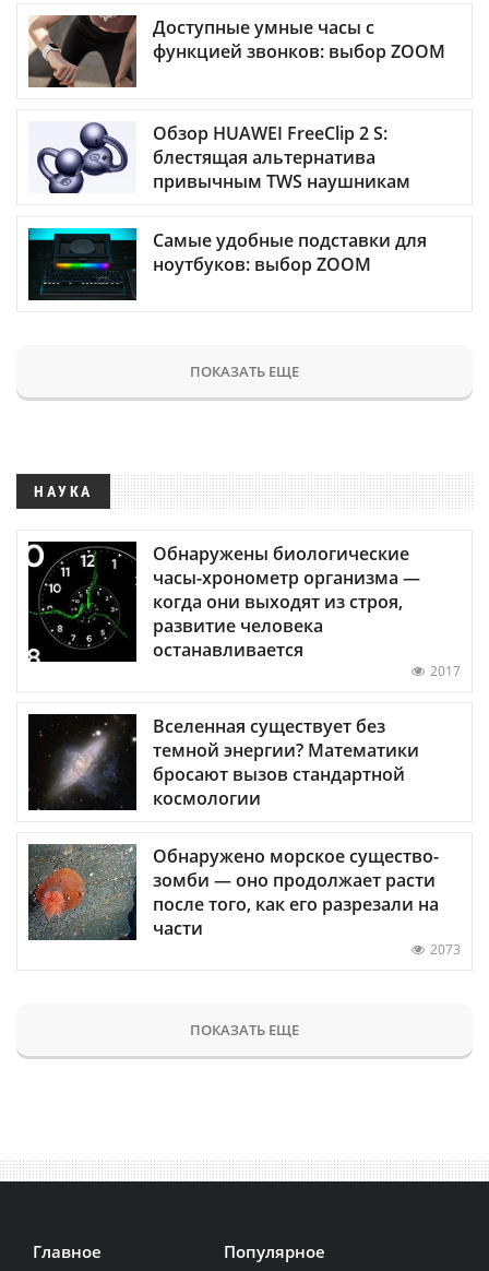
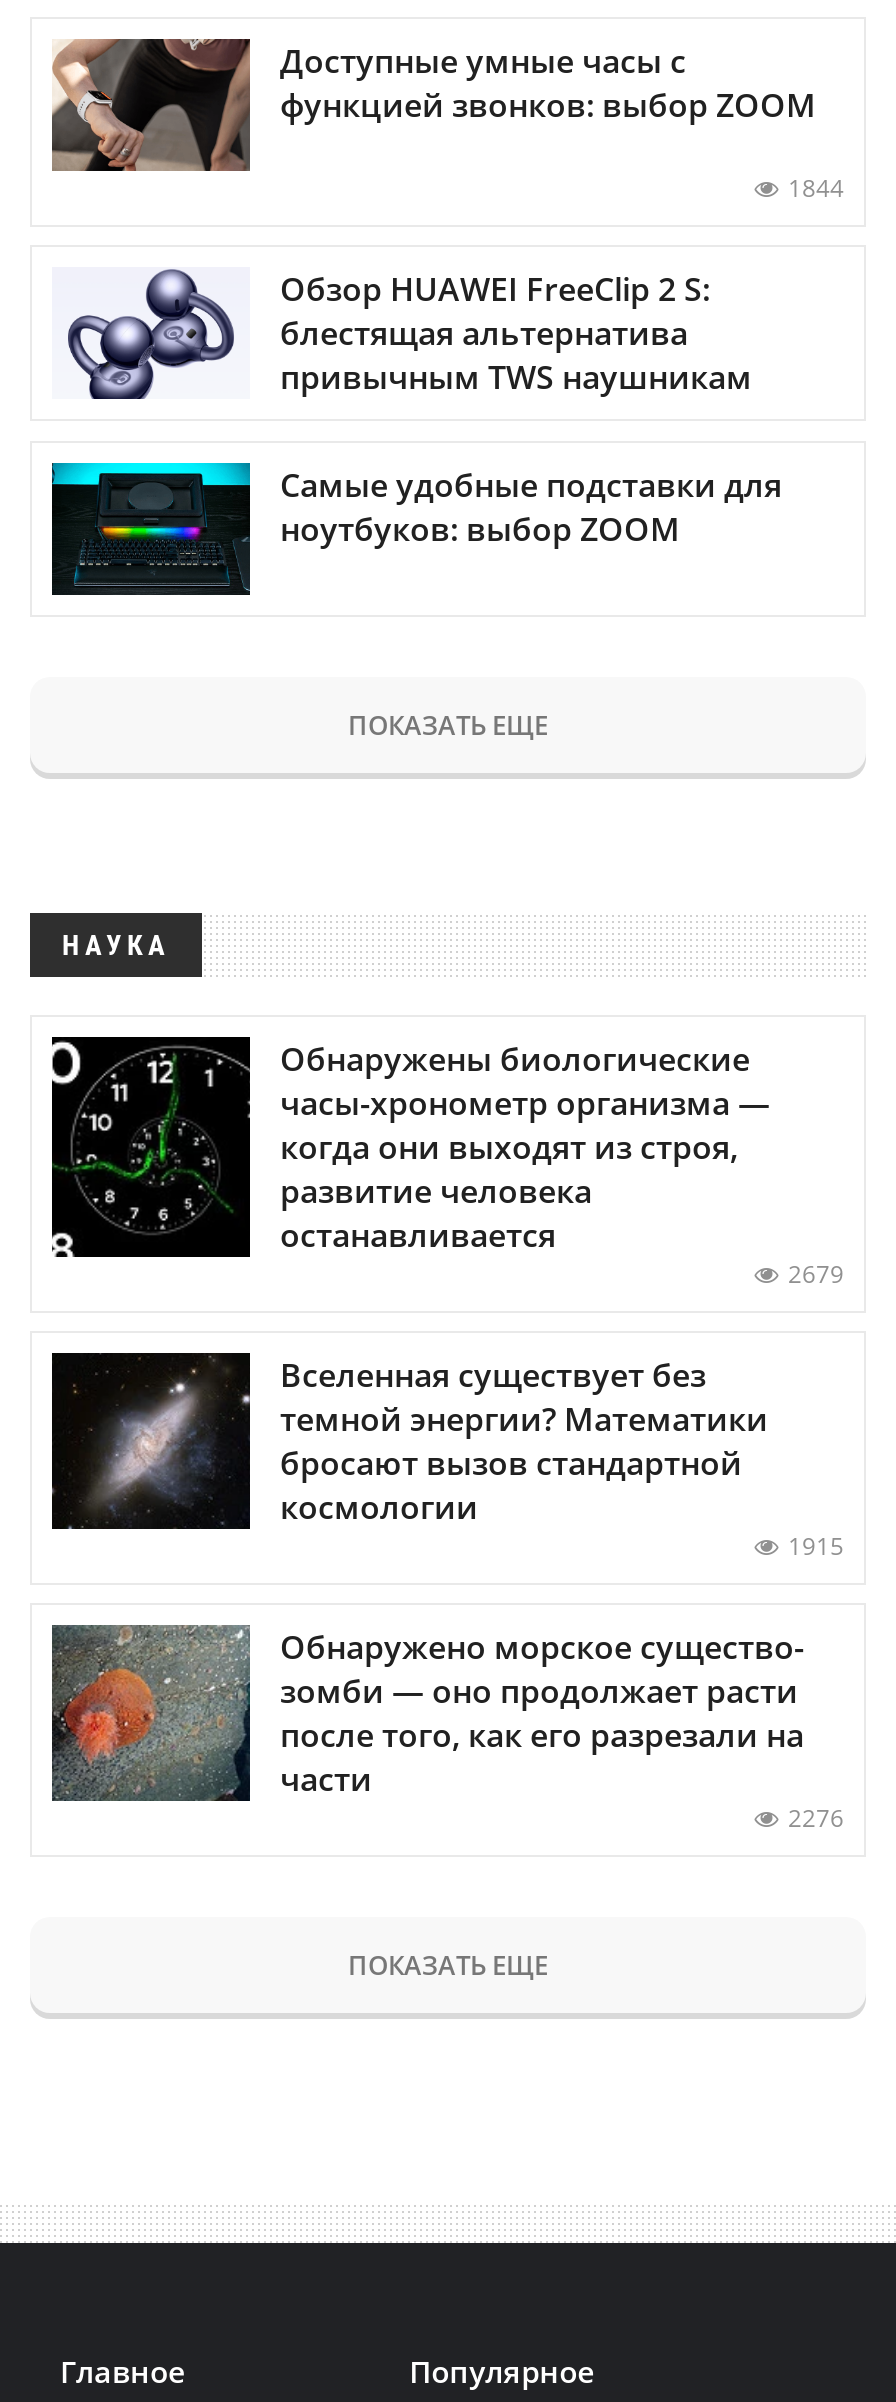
none -> [788,171,844,205] 1844
[430,661,461,680] 2017 -> [788,1256,844,1290] 2679
none -> [788,1529,844,1563] 1915
[430,940,461,959] 2073 -> [788,1801,844,1835] 2276

